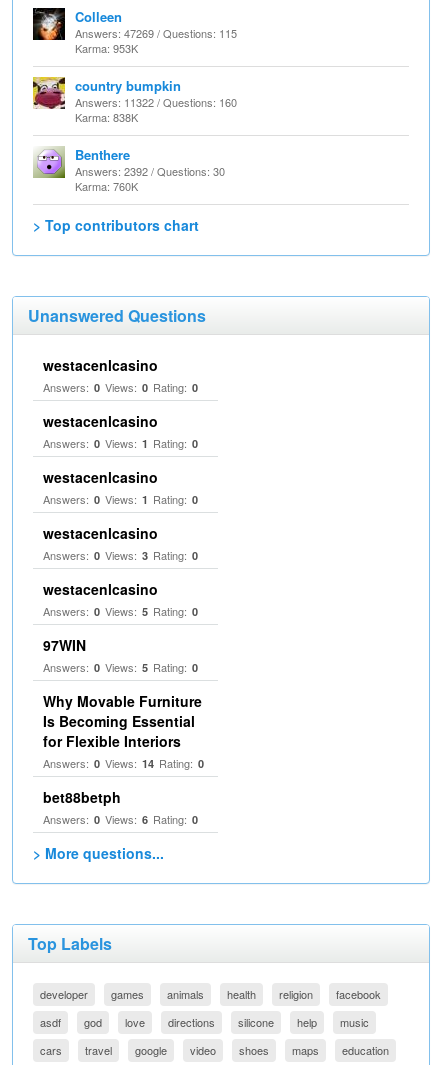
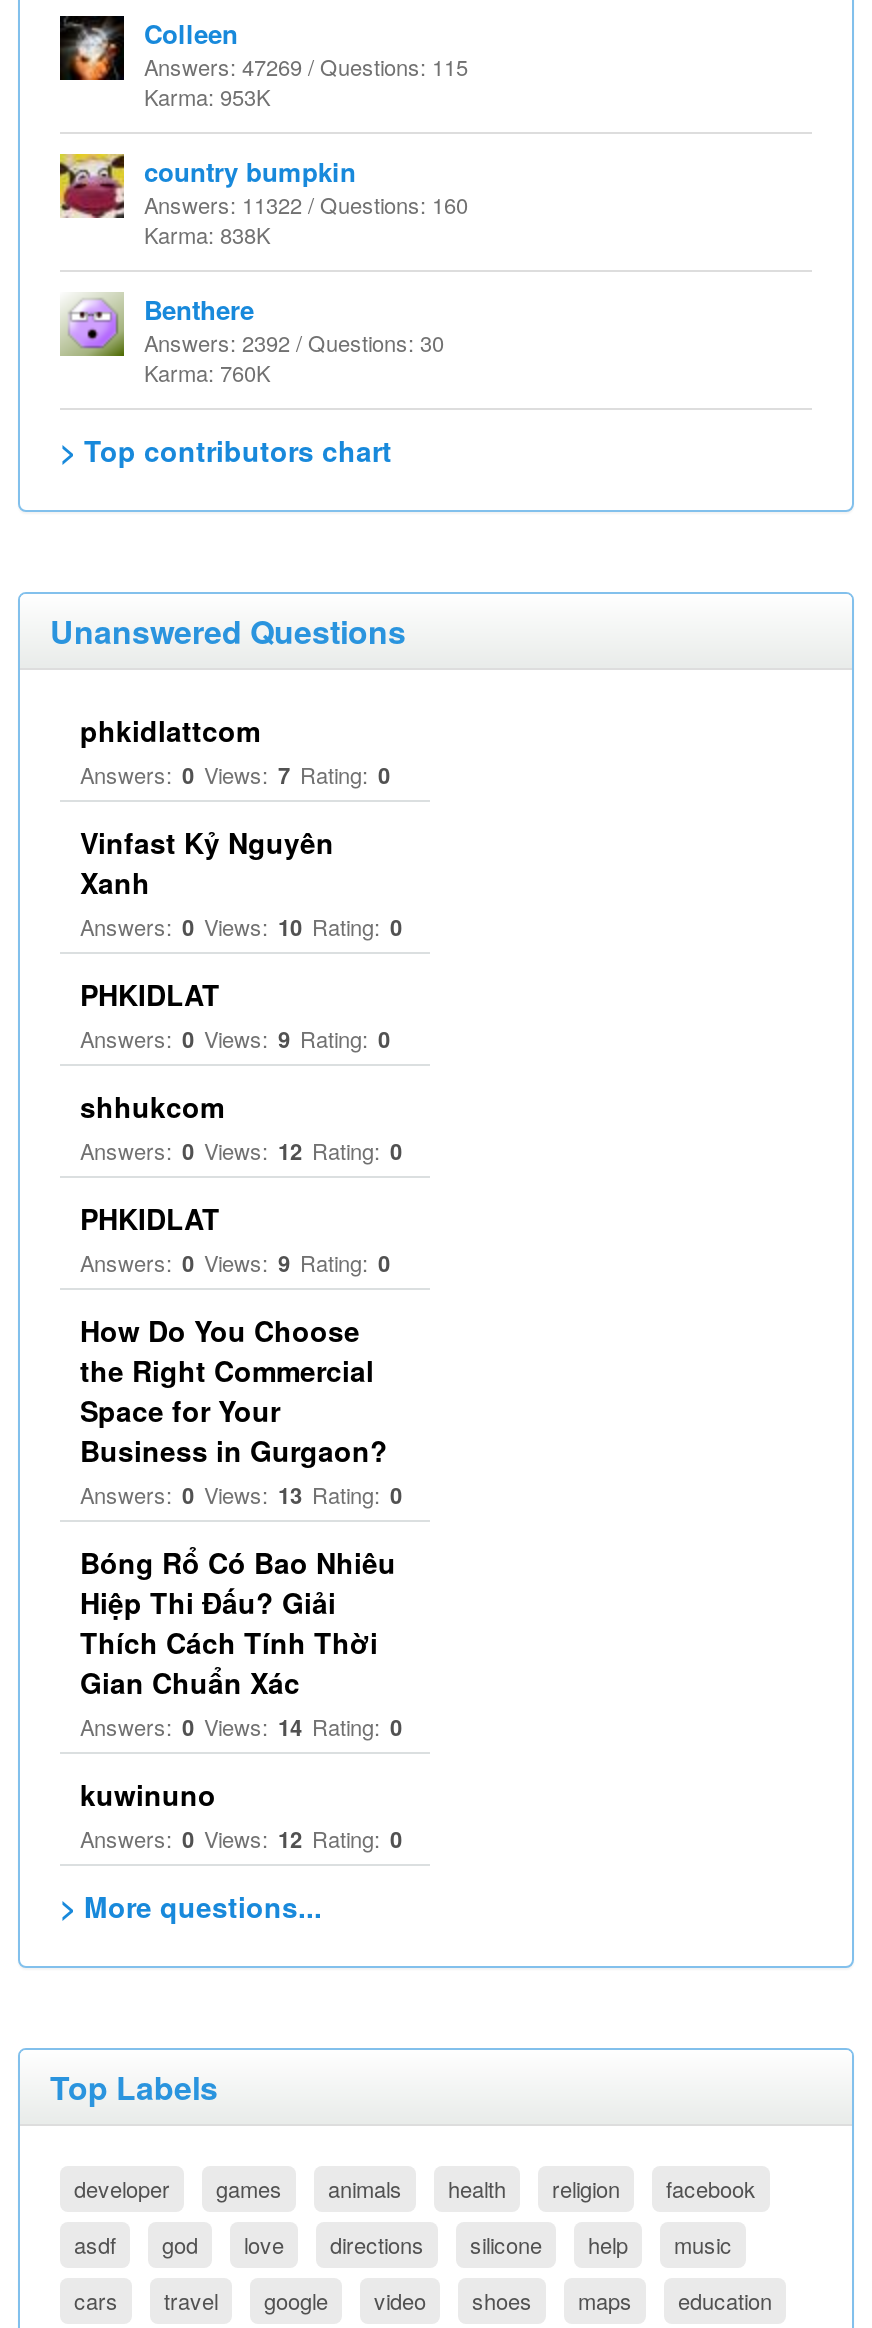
[43,355,198,395] westacenlcasino | Answers: 0 Views: 0 Rating: 0 -> [80,710,390,790] phkidlattcom | Answers: 0 Views: 7 Rating: 0
[43,411,198,451] westacenlcasino | Answers: 0 Views: 1 Rating: 0 -> [80,822,402,942] Vinfast Kỷ Nguyên | Xanh | Answers: 0 Views: 10 Rating: 0
[43,467,198,507] westacenlcasino | Answers: 0 Views: 1 Rating: 0 -> [80,974,390,1054] PHKIDLAT | Answers: 0 Views: 9 Rating: 0
[43,523,198,563] westacenlcasino | Answers: 0 Views: 3 Rating: 0 -> [80,1086,402,1166] shhukcom | Answers: 0 Views: 12 Rating: 0
[43,579,198,619] westacenlcasino | Answers: 0 Views: 5 Rating: 0 -> [80,1198,390,1278] PHKIDLAT | Answers: 0 Views: 9 Rating: 0
[43,635,198,675] 97WIN | Answers: 0 Views: 5 Rating: 0 -> [80,1310,402,1510] How Do You Choose | the Right Commercial | Space for Your | Business in Gurgaon? | Answers: 0 Views: 13 Rating: 0
[43,691,202,751] Why Movable Furniture | Is Becoming Essential | for Flexible Interiors -> [80,1542,396,1702] Bóng Rổ Có Bao Nhiêu | Hiệp Thi Đấu? Giải | Thích Cách Tính Thời | Gian Chuẩn Xác
[43,787,198,827] bet88betph | Answers: 0 Views: 6 Rating: 0 -> [80,1774,402,1854] kuwinuno | Answers: 0 Views: 12 Rating: 0

